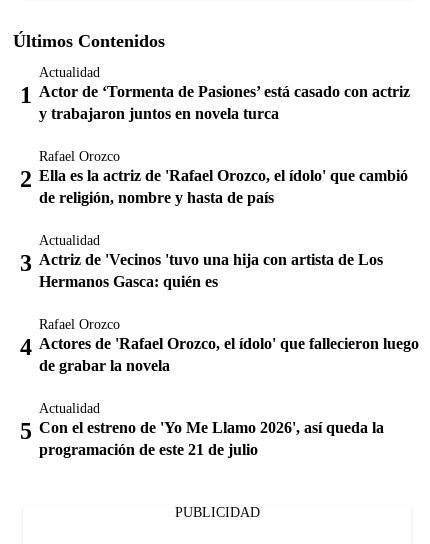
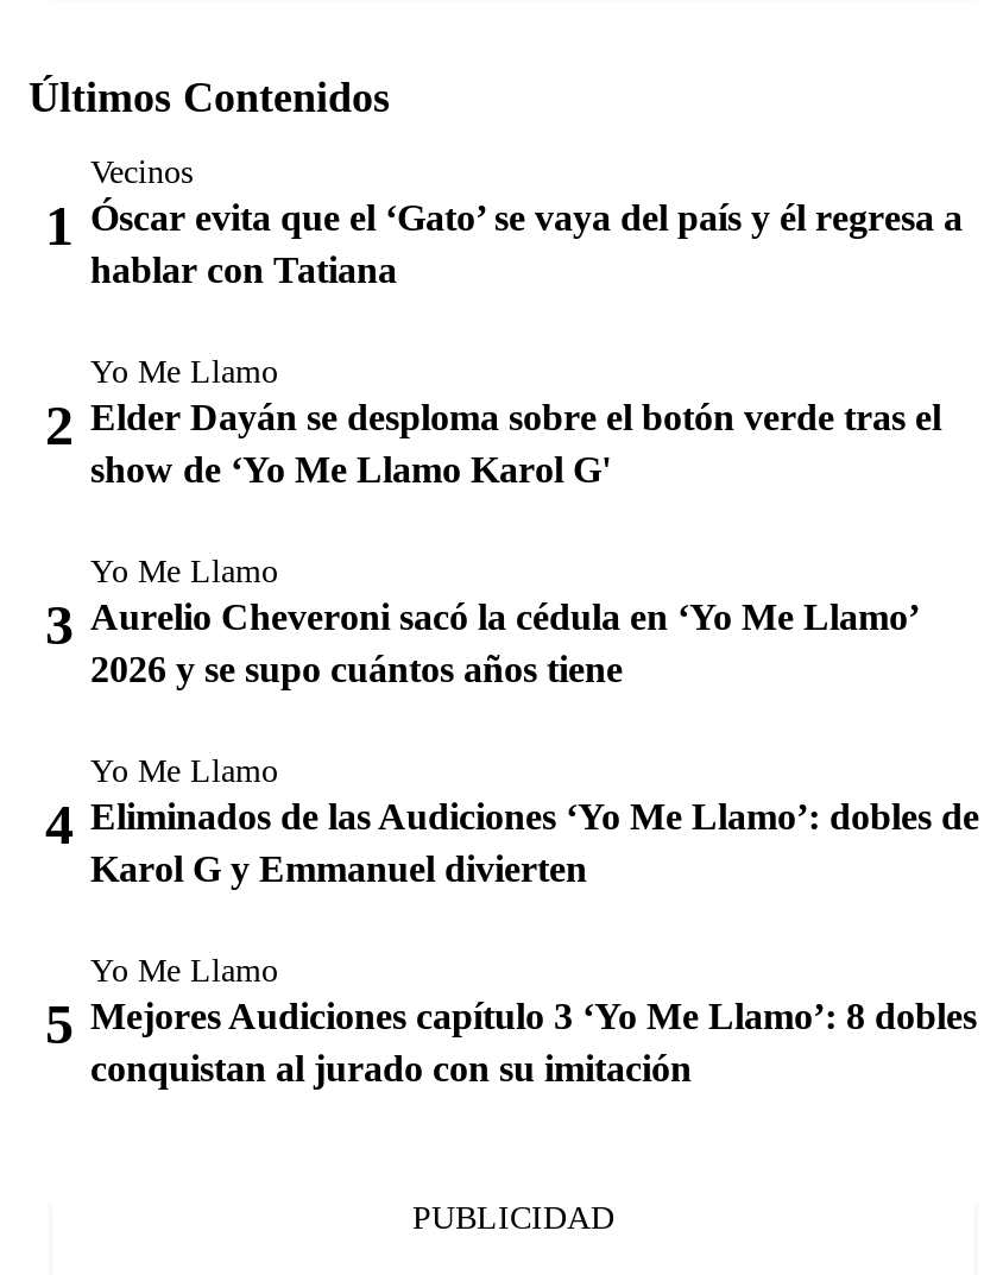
[39,65,410,122] Actualidad | Actor de ‘Tormenta de Pasiones’ está casado con actriz | y trabajaron juntos en novela turca -> [90,154,963,290] Vecinos | Óscar evita que el ‘Gato’ se vaya del país y él regresa a | hablar con Tatiana
[39,149,408,206] Rafael Orozco | Ella es la actriz de 'Rafael Orozco, el ídolo' que cambió | de religión, nombre y hasta de país -> [90,354,941,490] Yo Me Llamo | Elder Dayán se desploma sobre el botón verde tras el | show de ‘Yo Me Llamo Karol G'
[39,233,383,290] Actualidad | Actriz de 'Vecinos 'tuvo una hija con artista de Los | Hermanos Gasca: quién es -> [90,554,917,689] Yo Me Llamo | Aurelio Cheveroni sacó la cédula en ‘Yo Me Llamo’ | 2026 y se supo cuántos años tiene
[39,317,419,374] Rafael Orozco | Actores de 'Rafael Orozco, el ídolo' que fallecieron luego | de grabar la novela -> [90,753,979,889] Yo Me Llamo | Eliminados de las Audiciones ‘Yo Me Llamo’: dobles de | Karol G y Emmanuel divierten
[39,401,384,458] Actualidad | Con el estreno de 'Yo Me Llamo 2026', así queda la | programación de este 21 de julio -> [90,953,977,1088] Yo Me Llamo | Mejores Audiciones capítulo 3 ‘Yo Me Llamo’: 8 dobles | conquistan al jurado con su imitación

